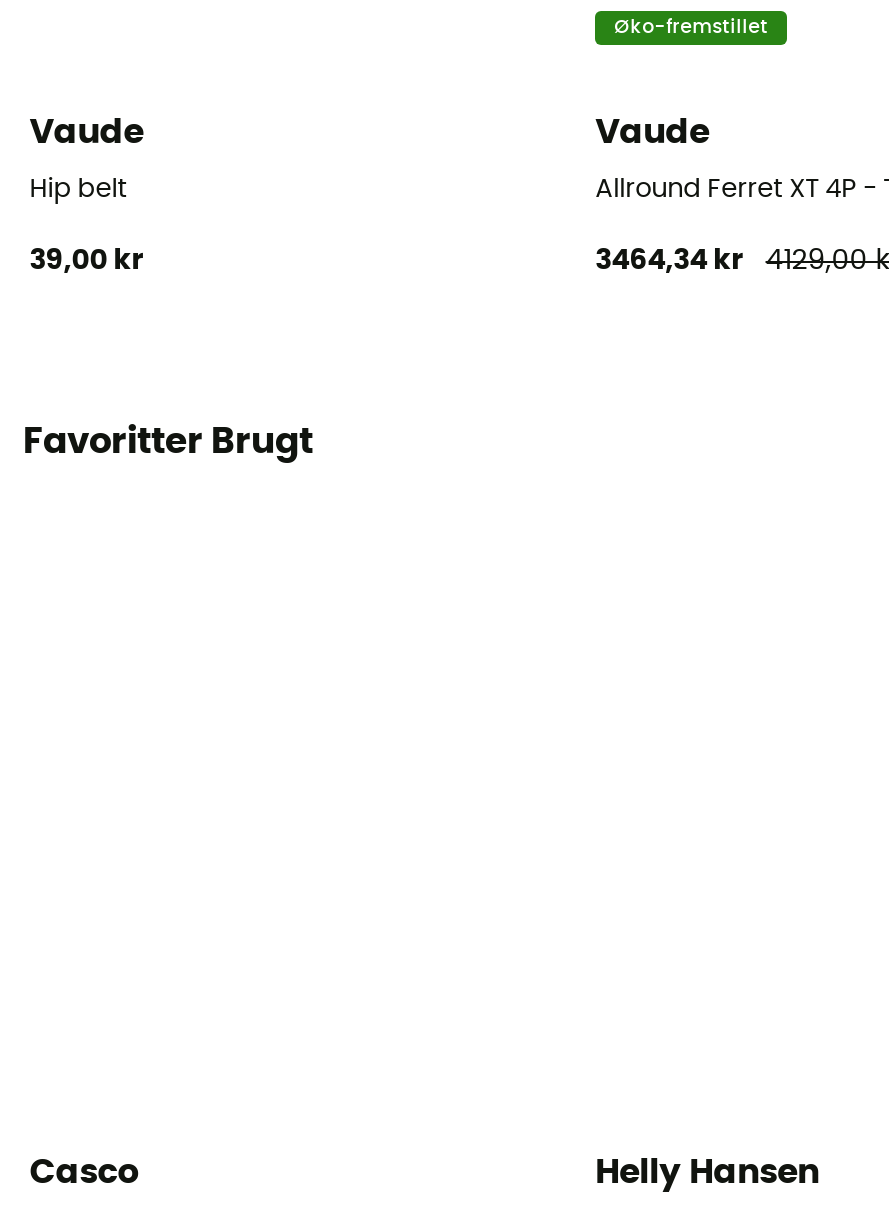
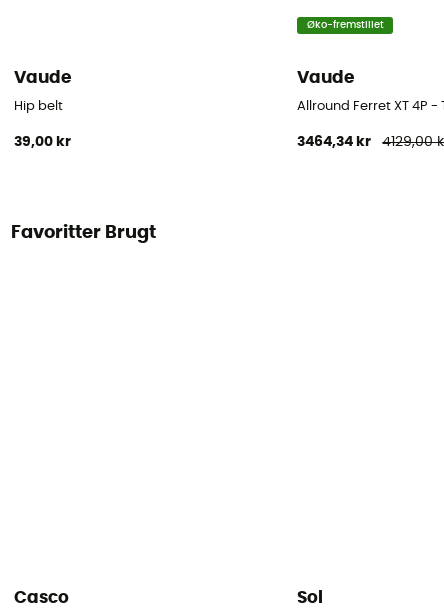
[595,1155,819,1189] Helly Hansen -> [297,589,323,606] Sol

